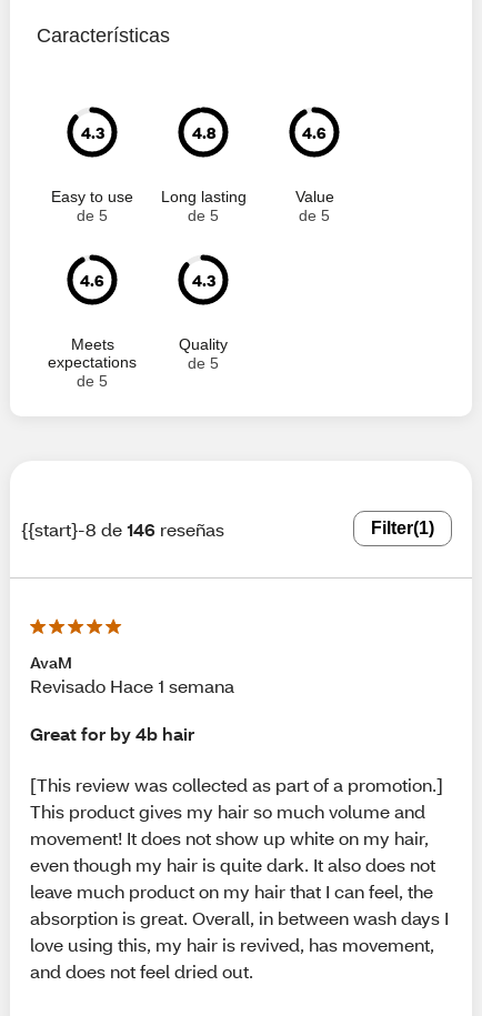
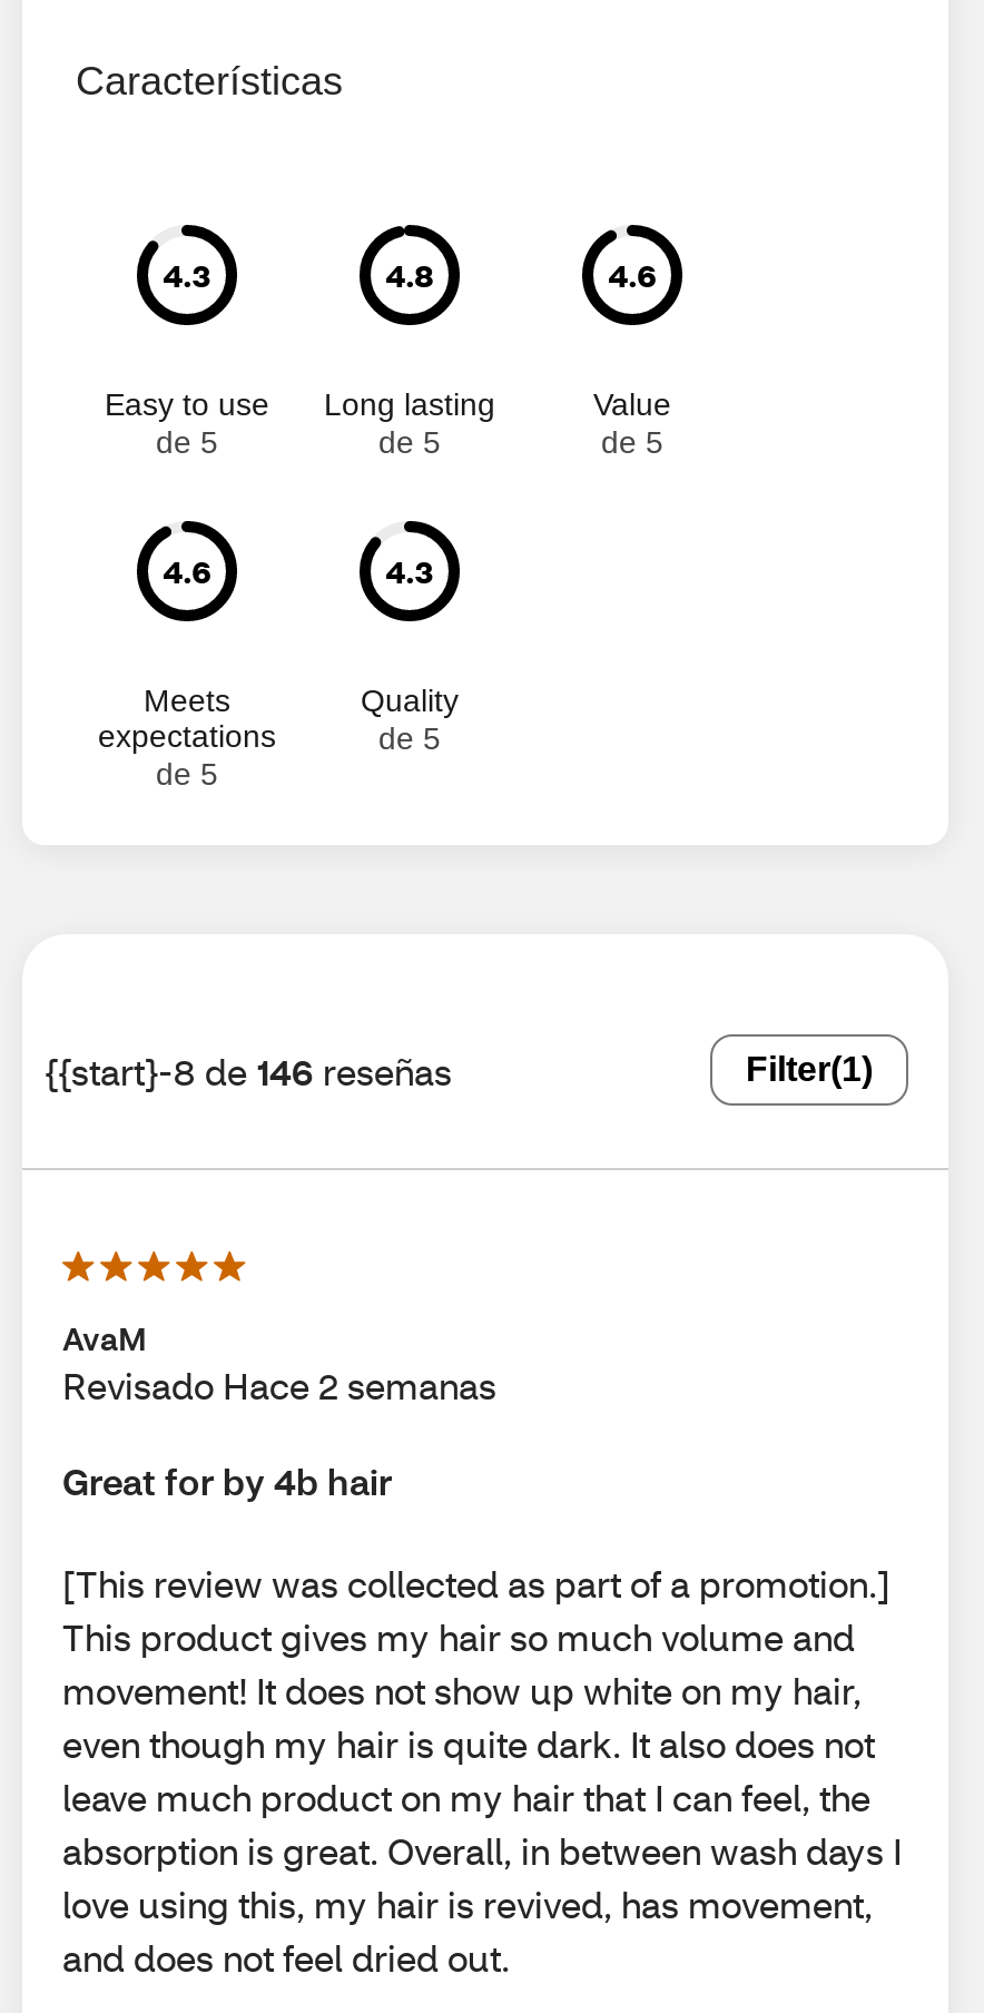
[30,674,234,697] Revisado Hace 1 semana -> [62,1362,496,1408] Revisado Hace 2 semanas

